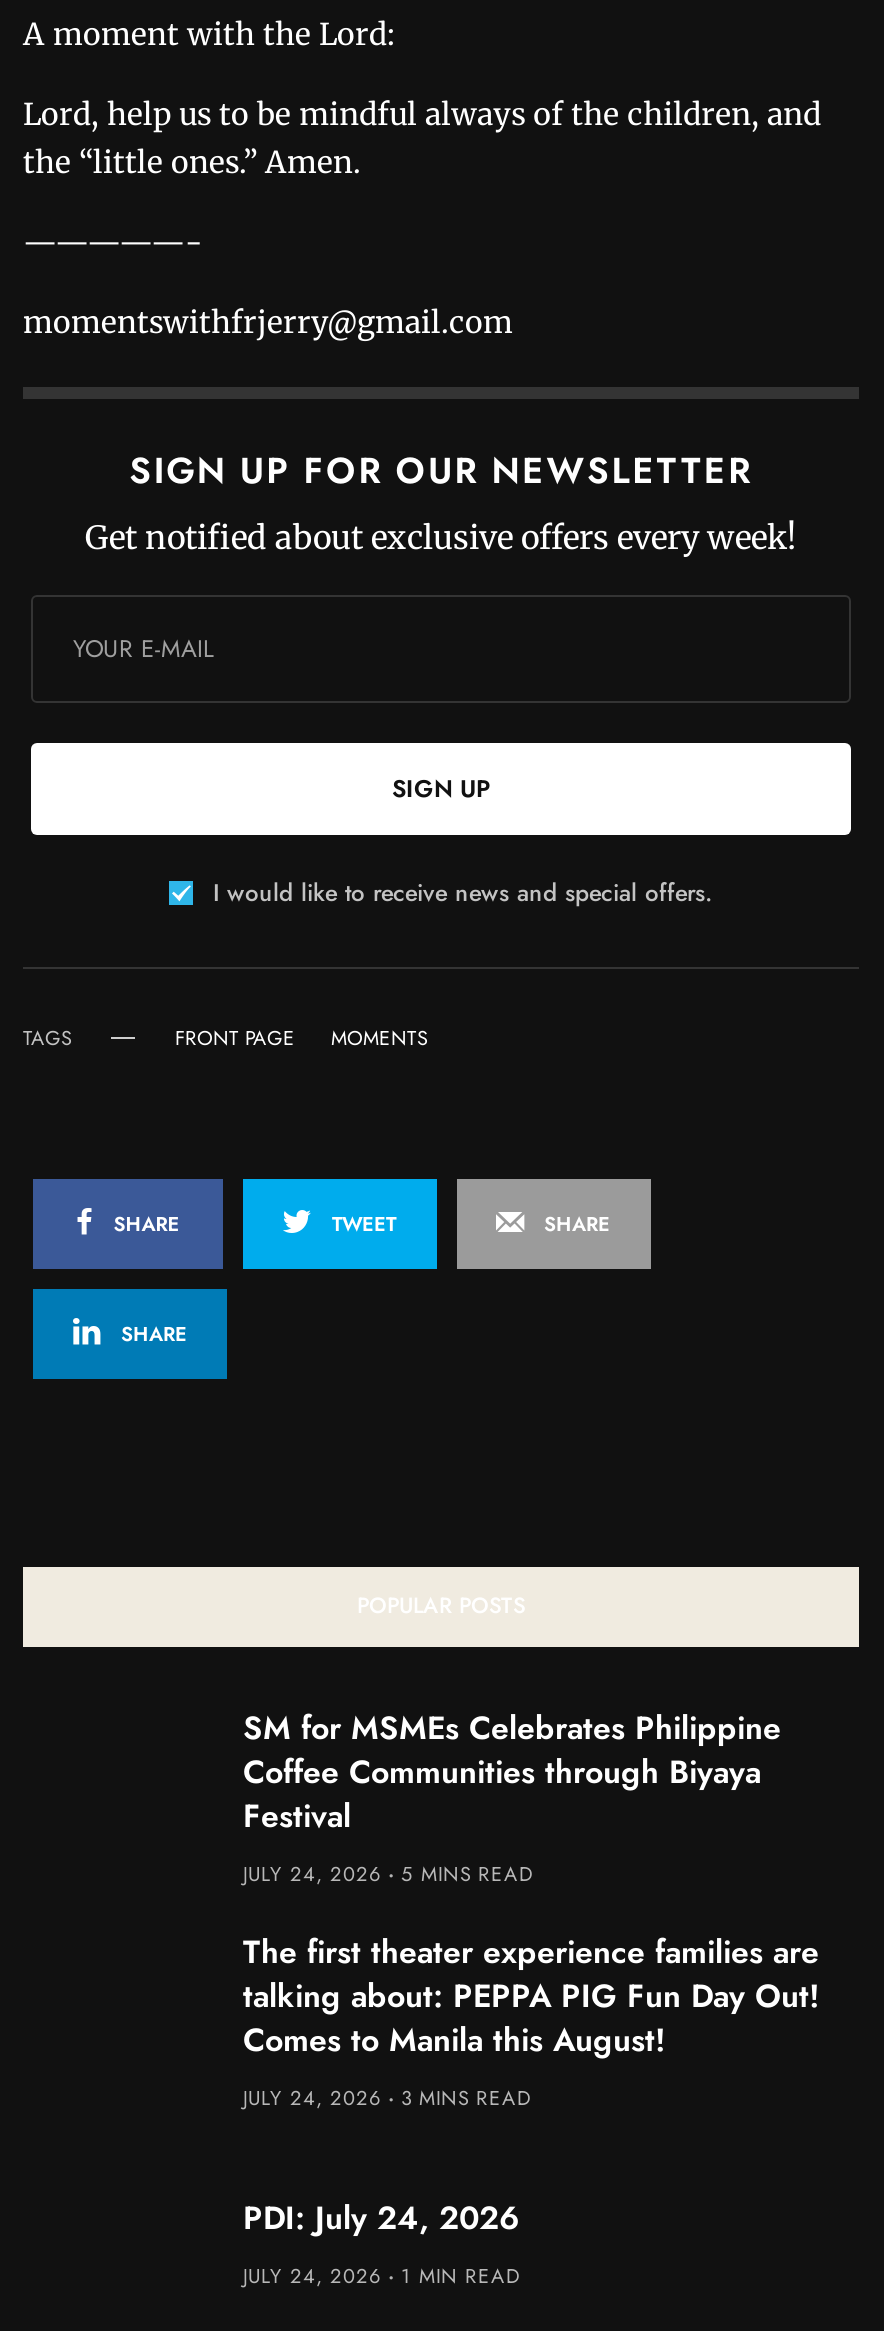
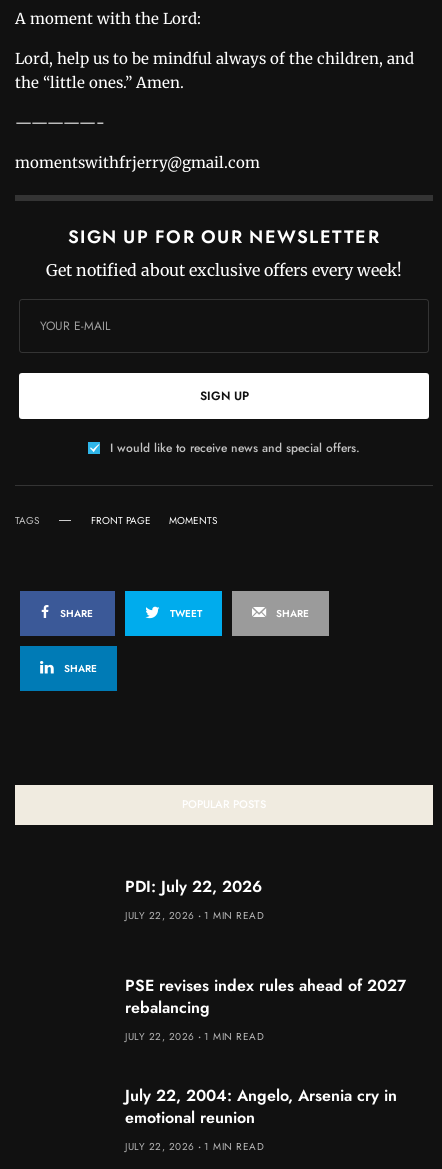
[243,1705,781,1889] SM for MSMEs Celebrates Philippine | Coffee Communities through Biyaya | Festival | JULY 24, 2026 | 5 MINS READ -> [125,875,264,923] PDI: July 22, 2026 | JULY 22, 2026 | 1 MIN READ
[243,1929,819,2113] The first theater experience families are | talking about: PEPPA PIG Fun Day Out! | Comes to Manila this August! | JULY 24, 2026 | 3 MINS READ -> [125,974,406,1044] PSE revises index rules ahead of 2027 | rebalancing | JULY 22, 2026 | 1 MIN READ
[243,2195,519,2291] PDI: July 24, 2026 | JULY 24, 2026 -> [125,1084,397,1154] July 22, 2004: Angelo, Arsenia cry in | emotional reunion | JULY 22, 2026

